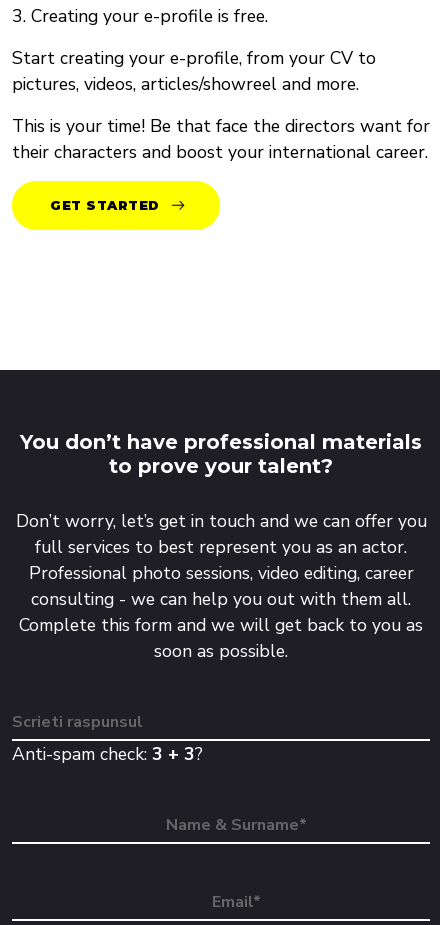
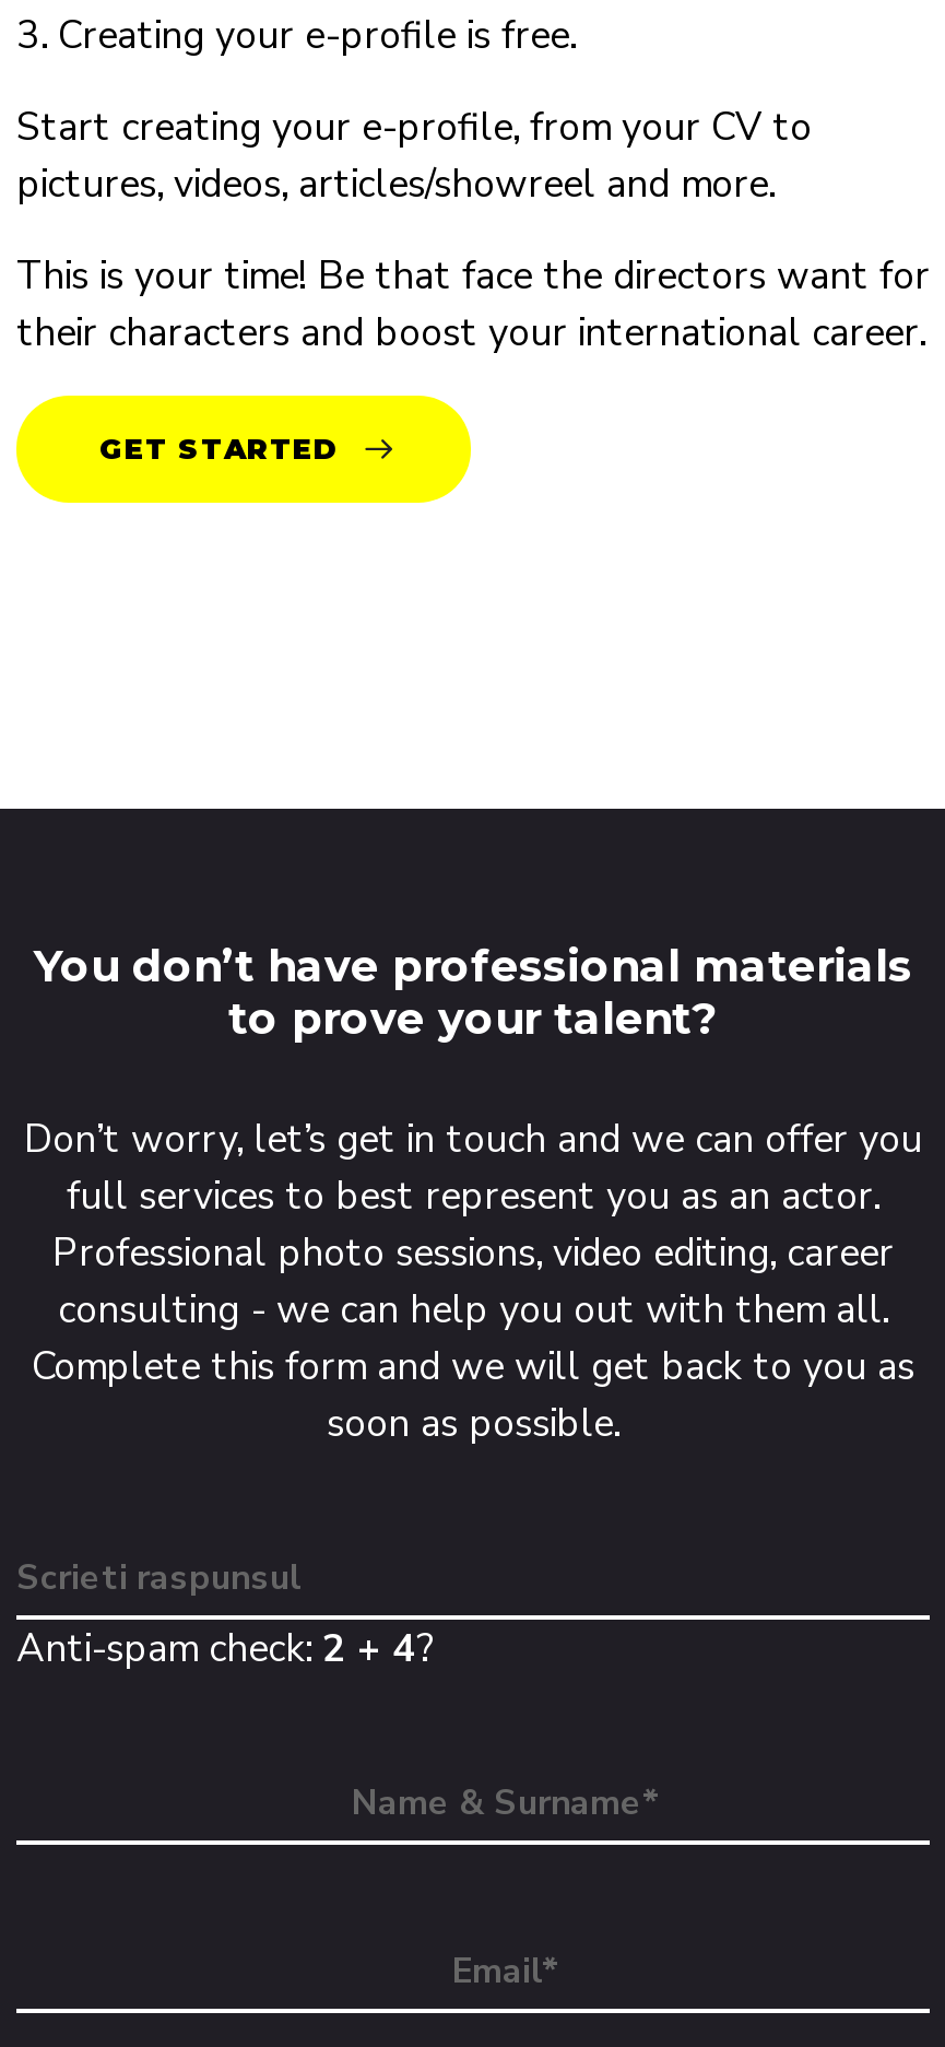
[12,742,203,766] Anti-spam check: 3 + 3? -> [16,1622,434,1674] Anti-spam check: 2 + 4?

